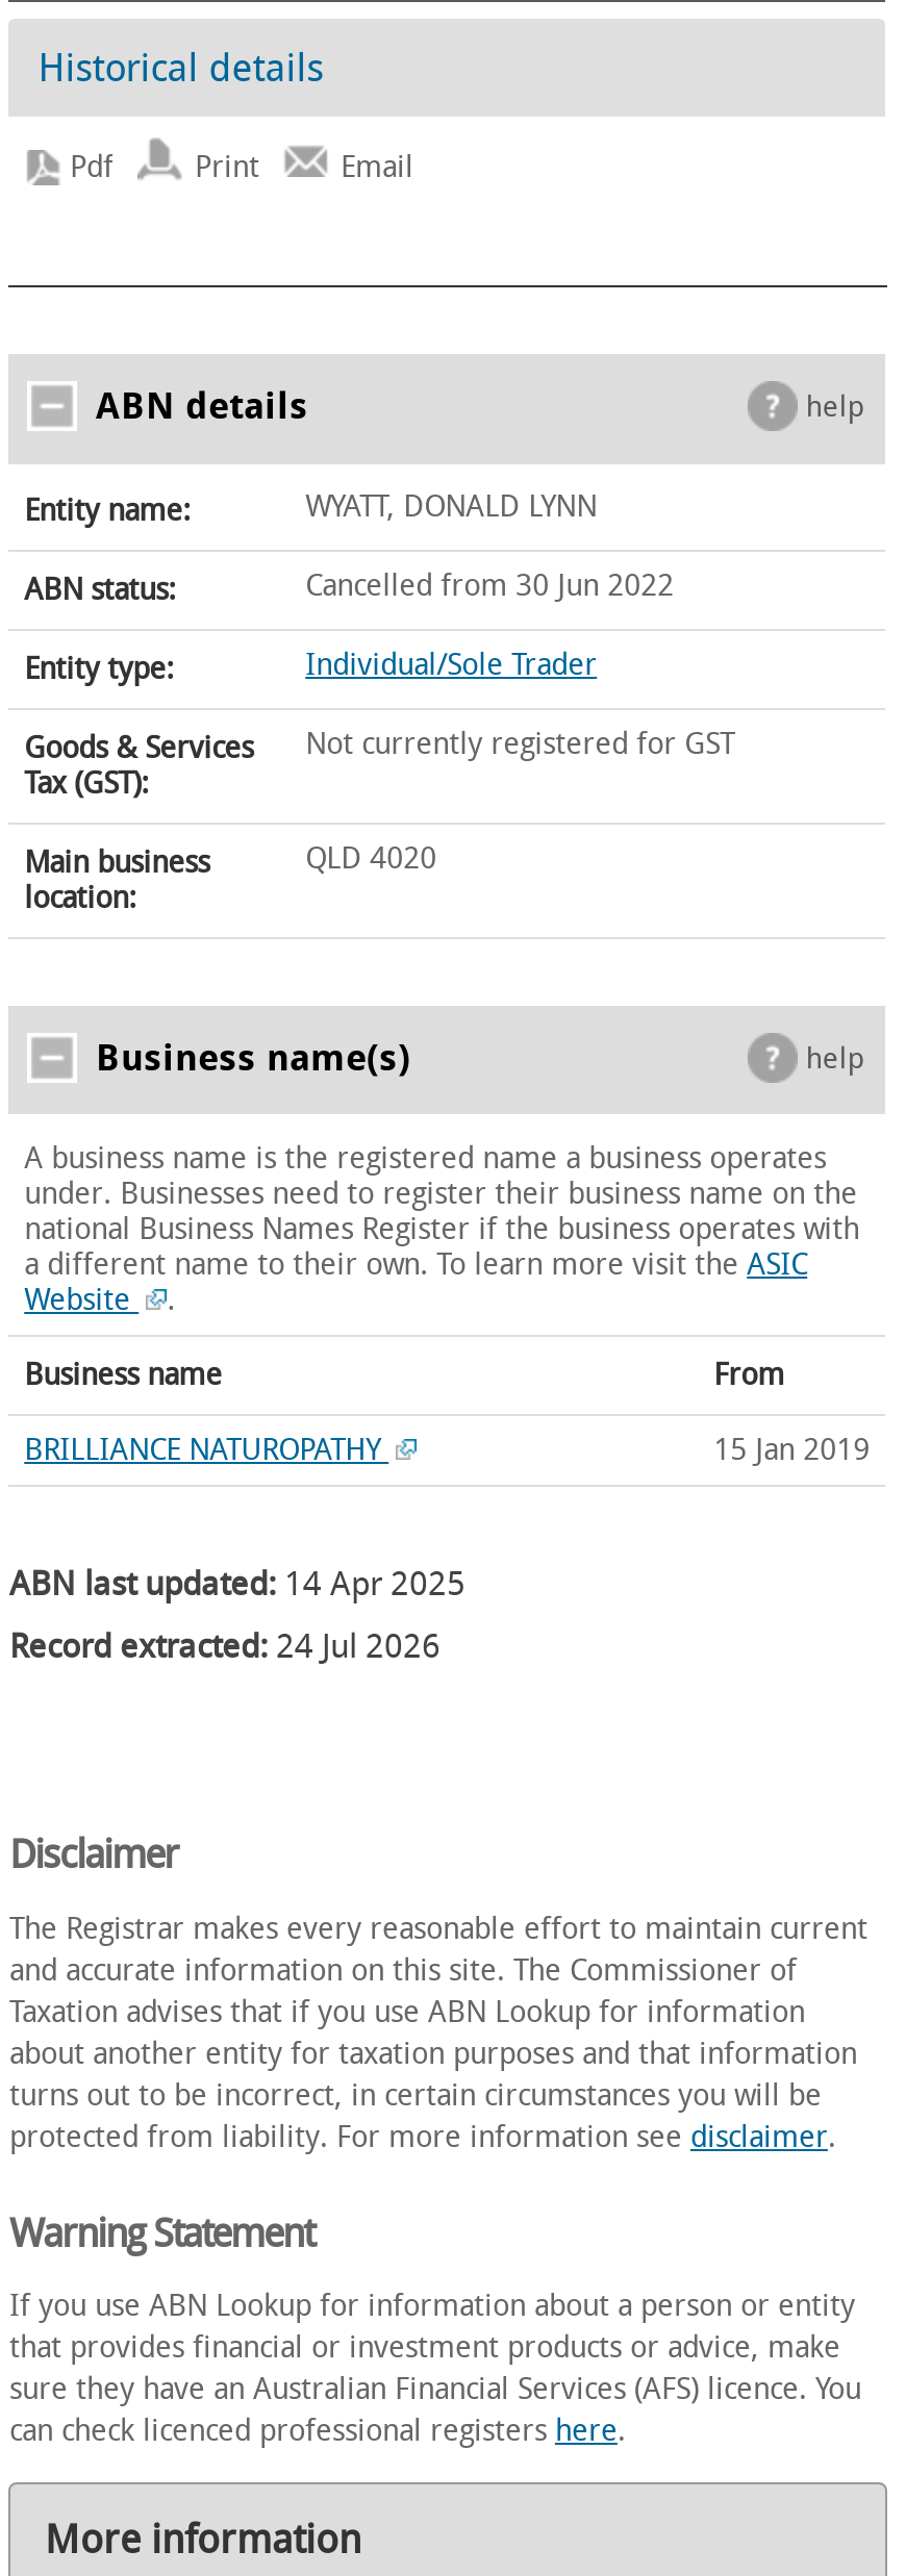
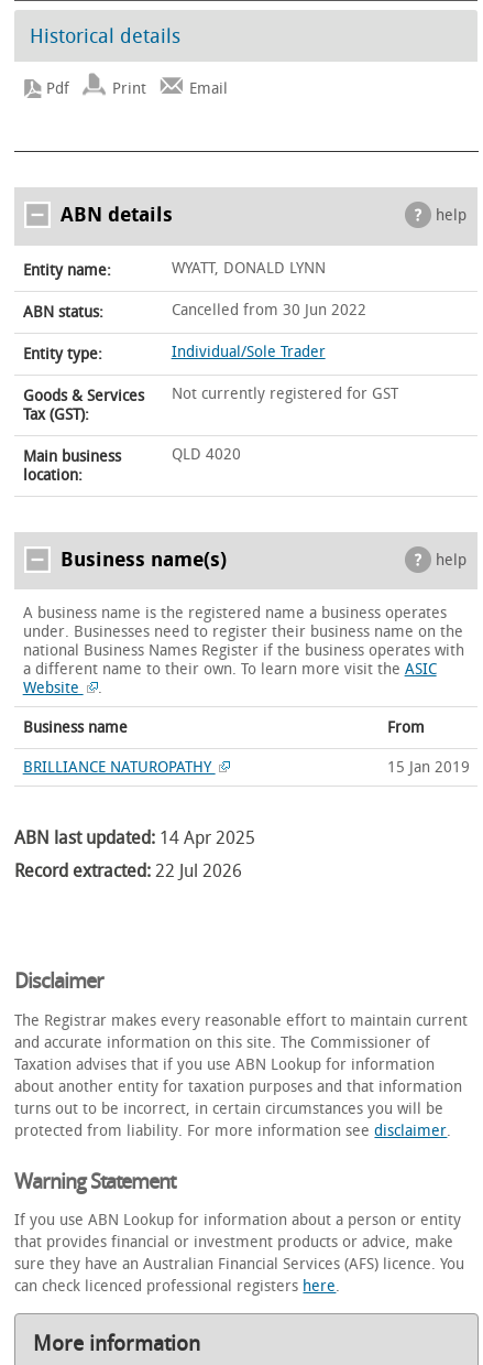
[9,1626,440,1665] Record extracted: 24 Jul 2026 -> [15,860,242,881] Record extracted: 22 Jul 2026

